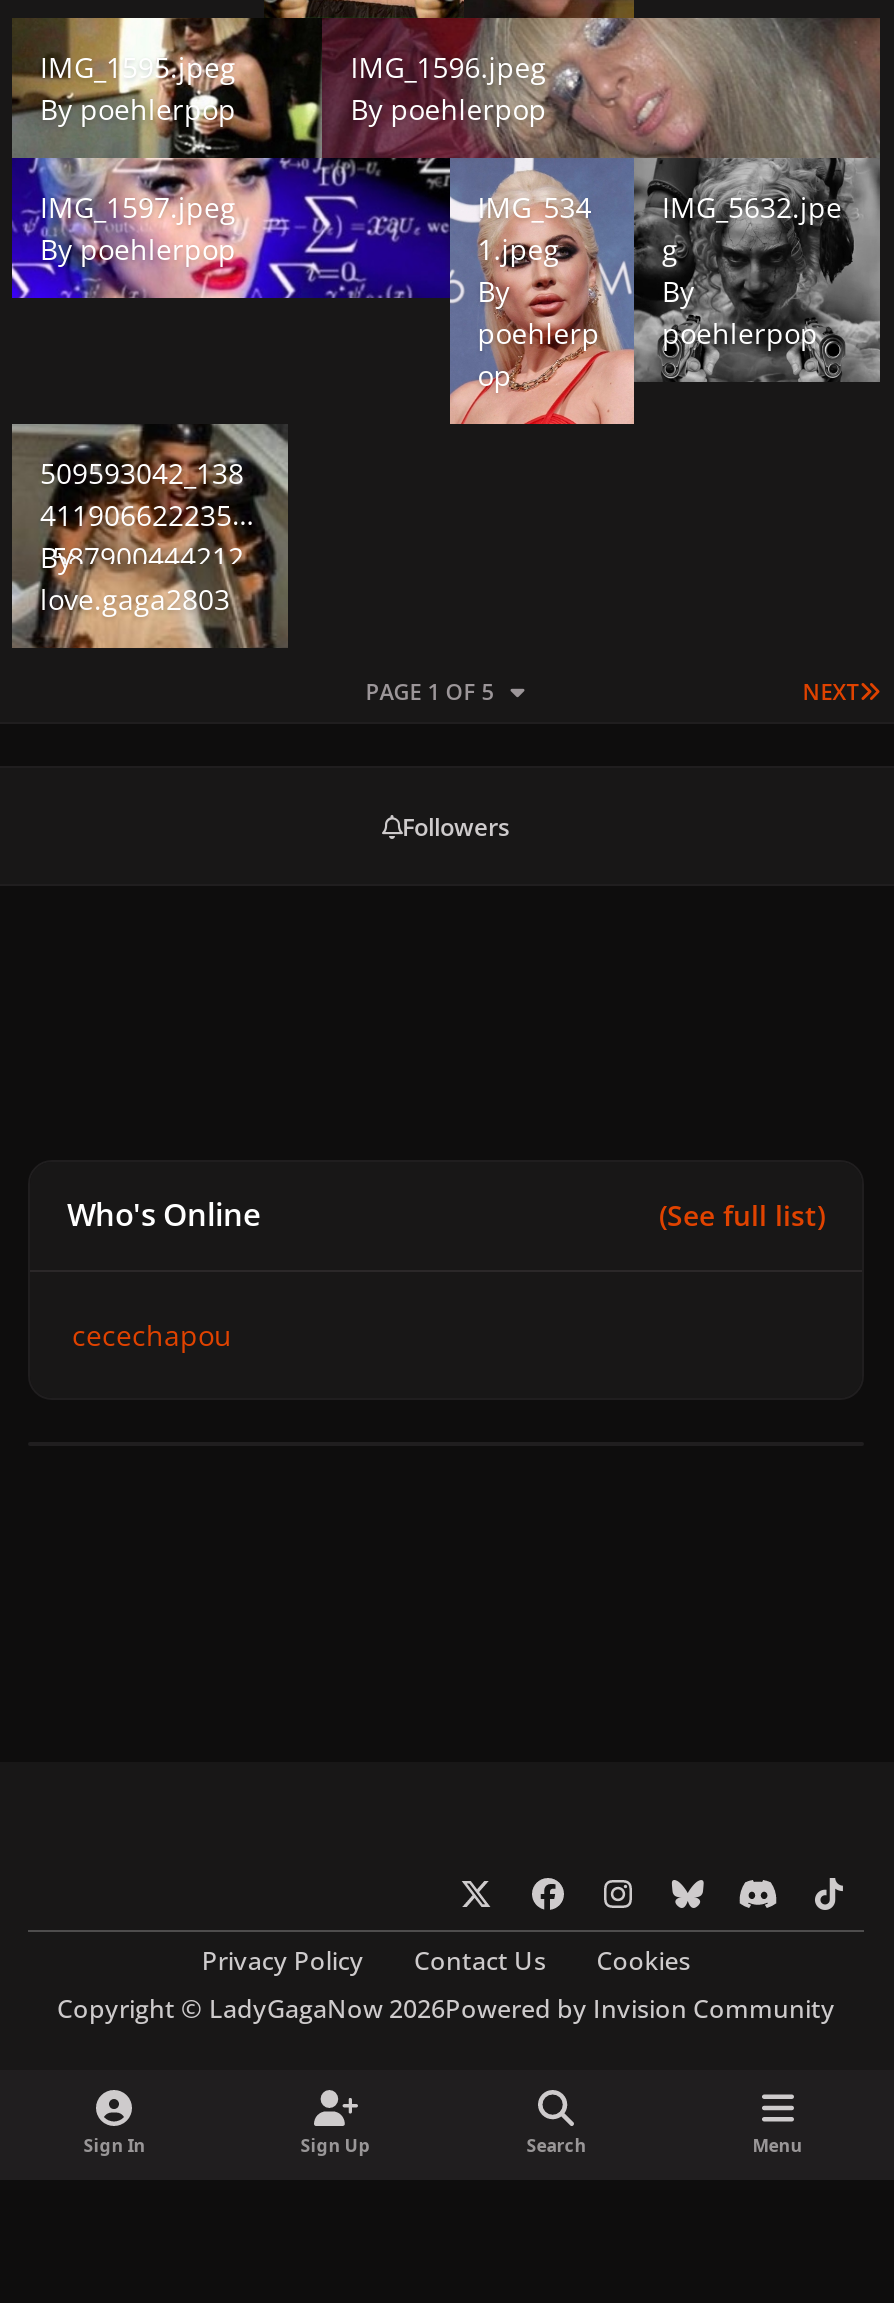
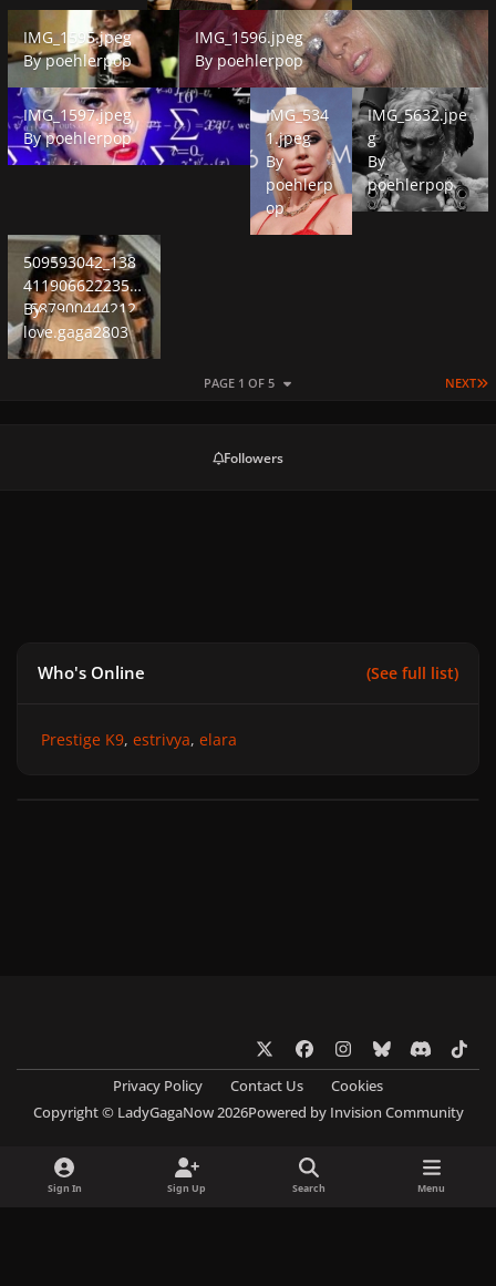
[72,1315,232,1353] cecechapou -> [41,729,237,750] Prestige K9 estrivya elara

